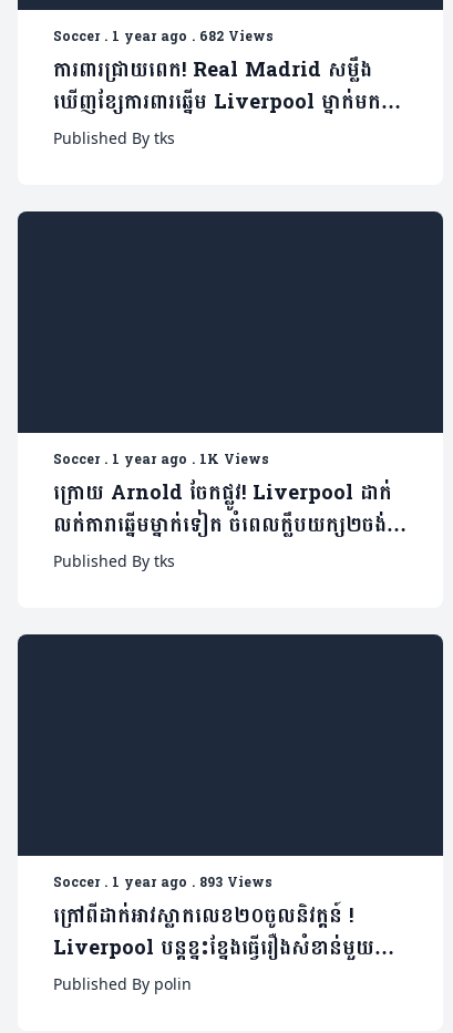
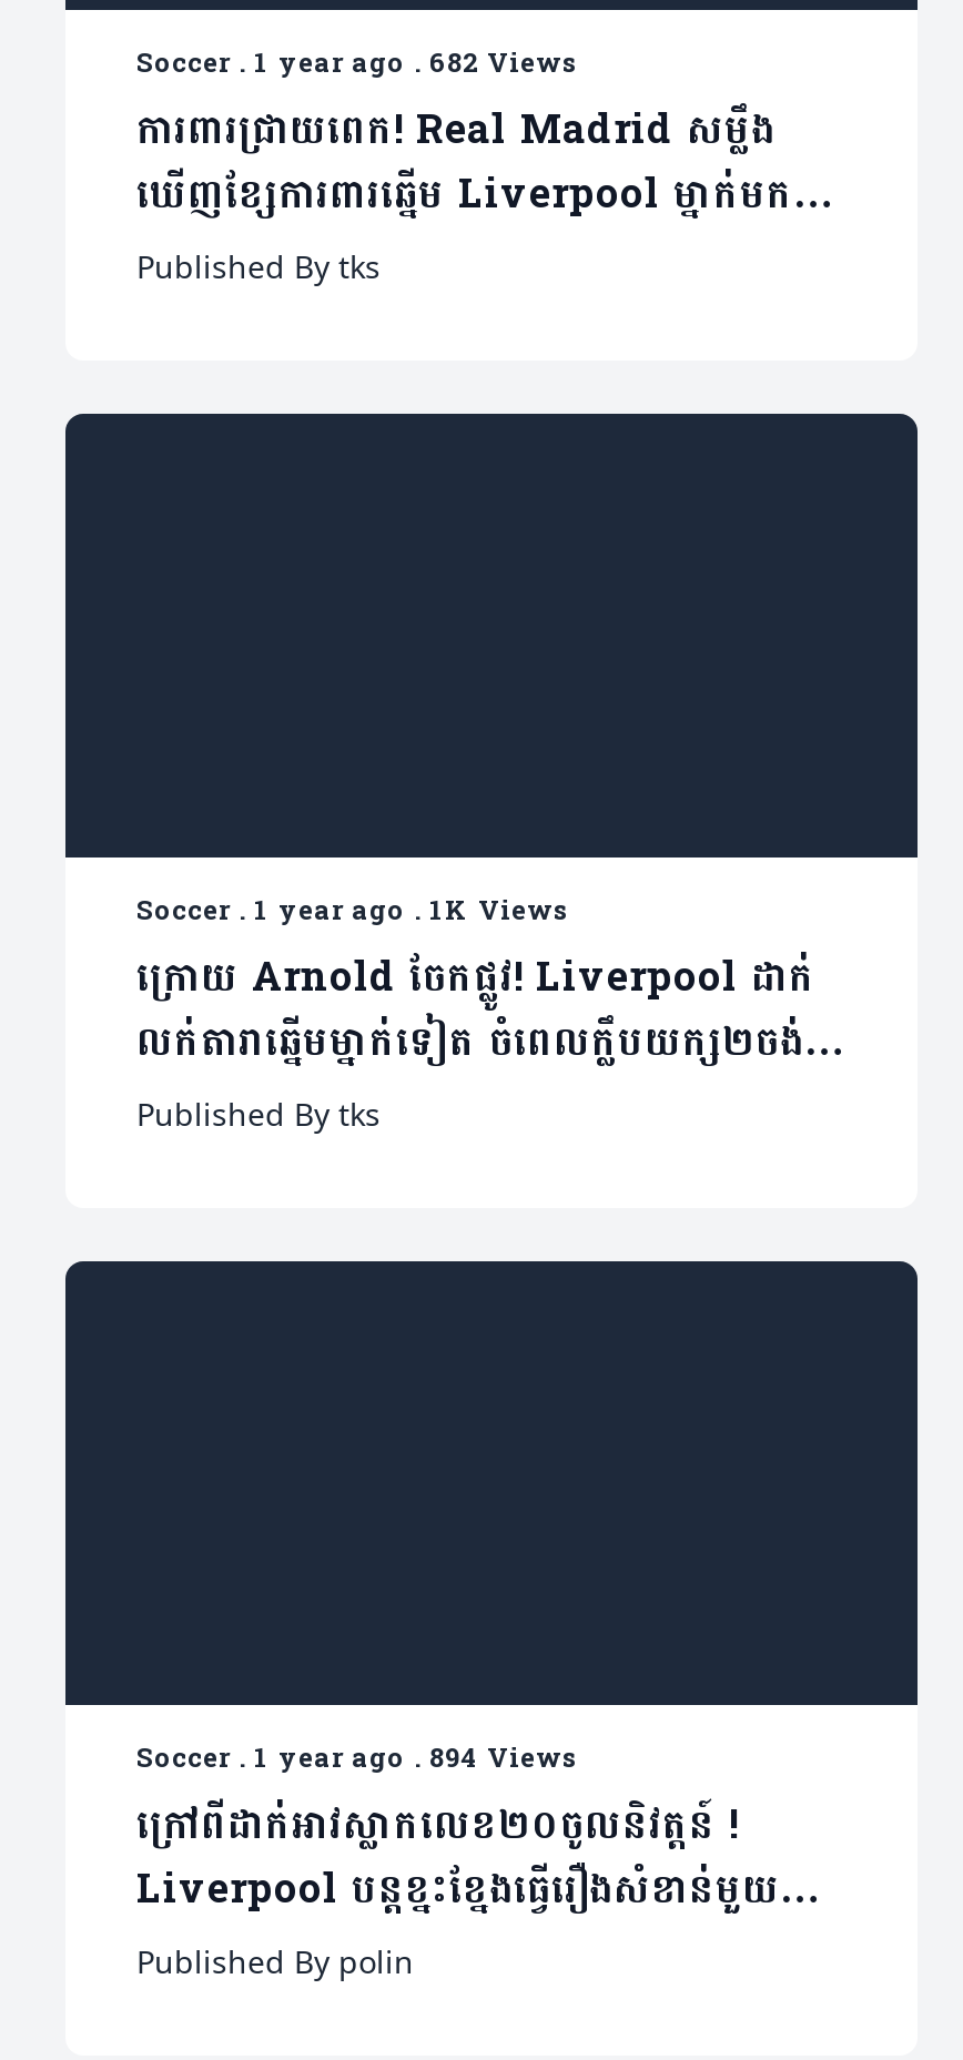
[53,870,272,895] Soccer. 1 year ago. 893 Views -> [136,1734,578,1783] Soccer. 1 year ago. 894 Views

